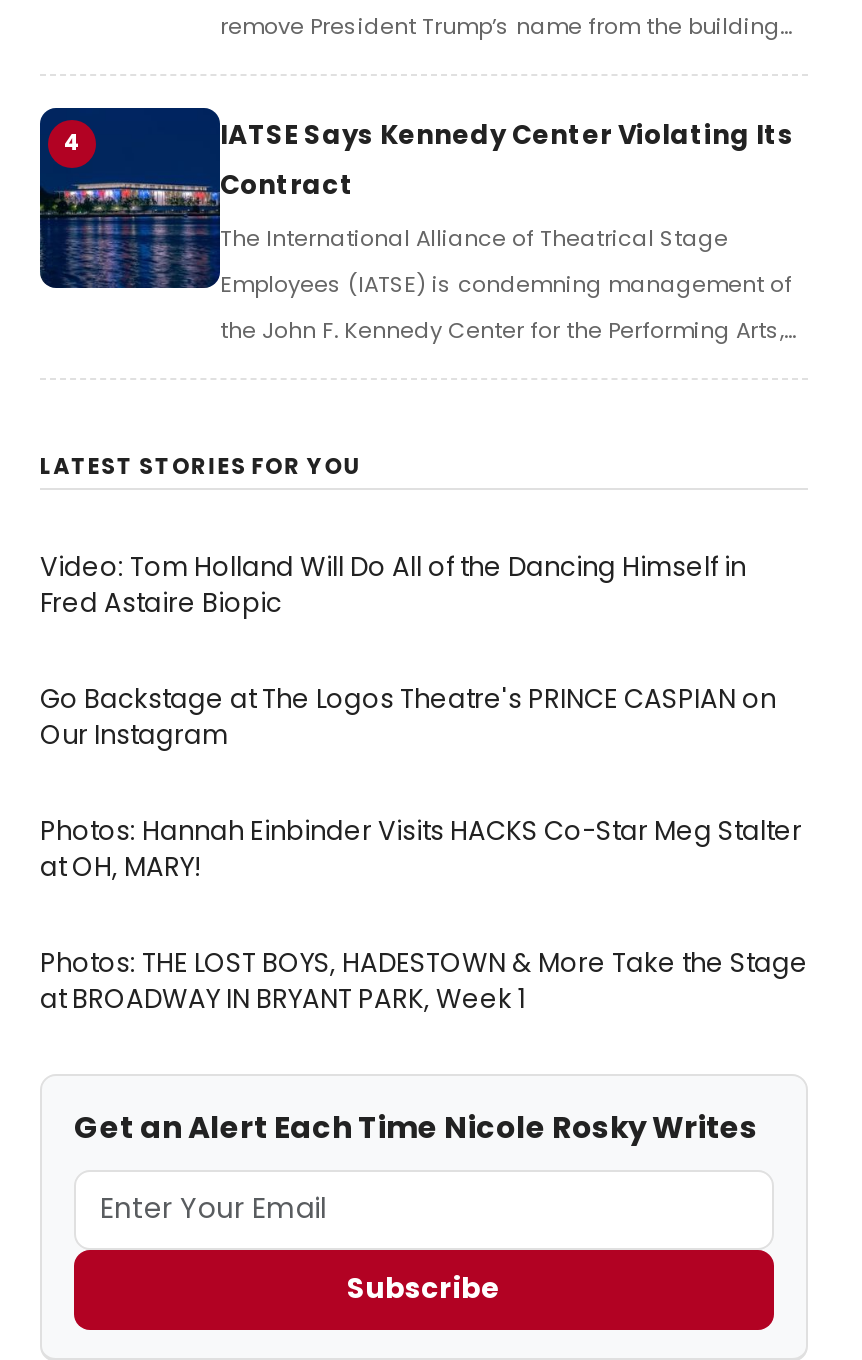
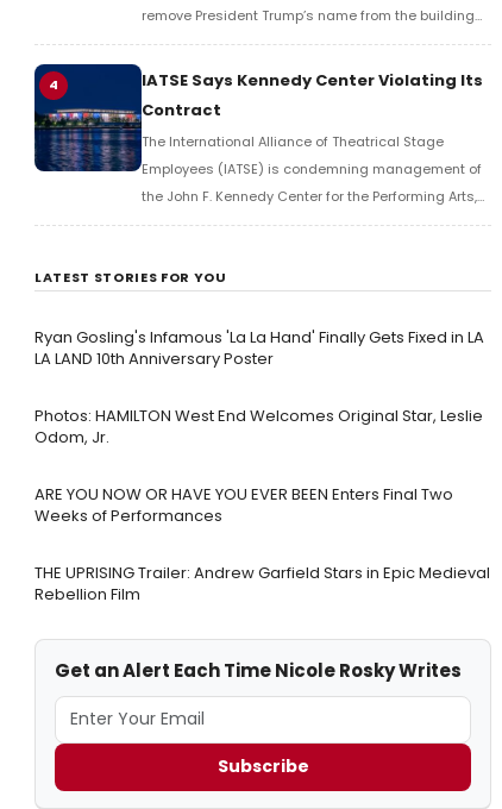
[40,548,746,622] Video: Tom Holland Will Do All of the Dancing Himself in | Fred Astaire Biopic -> [34,326,484,370] Ryan Gosling's Infamous 'La La Hand' Finally Gets Fixed in LA | LA LAND 10th Anniversary Poster
[40,680,776,754] Go Backstage at The Logos Theatre's PRINCE CASPIAN on | Our Instagram -> [34,404,483,448] Photos: HAMILTON West End Welcomes Original Star, Leslie | Odom, Jr.
[40,812,802,886] Photos: Hannah Einbinder Visits HACKS Co-Star Meg Stalter | at OH, MARY! -> [34,483,453,527] ARE YOU NOW OR HAVE YOU EVER BEEN Enters Final Two | Weeks of Performances
[40,944,808,1018] Photos: THE LOST BOYS, HADESTOWN & More Take the Stage | at BROADWAY IN BRYANT PARK, Week 1 -> [34,561,490,605] THE UPRISING Trailer: Andrew Garfield Stars in Epic Medieval | Rebellion Film

